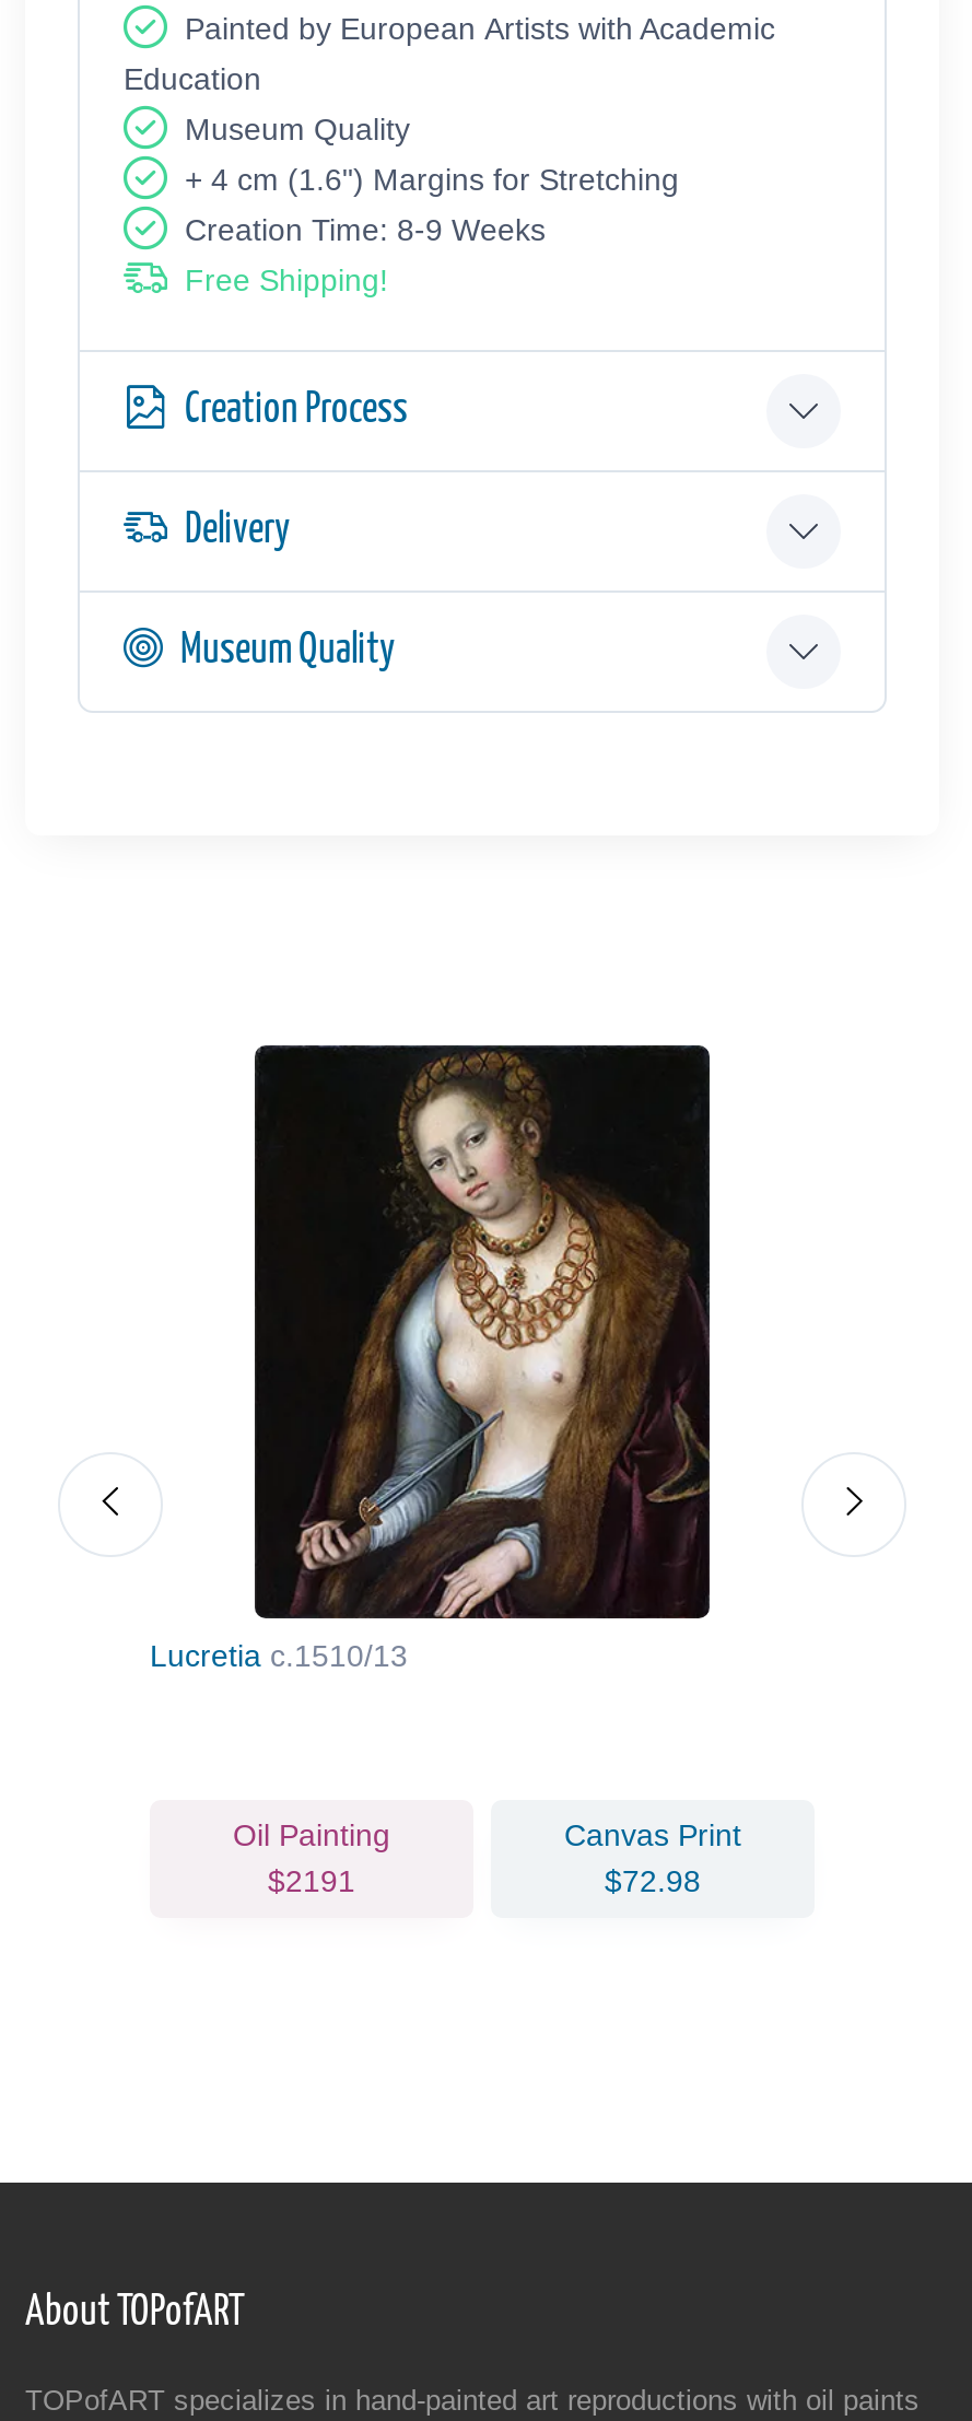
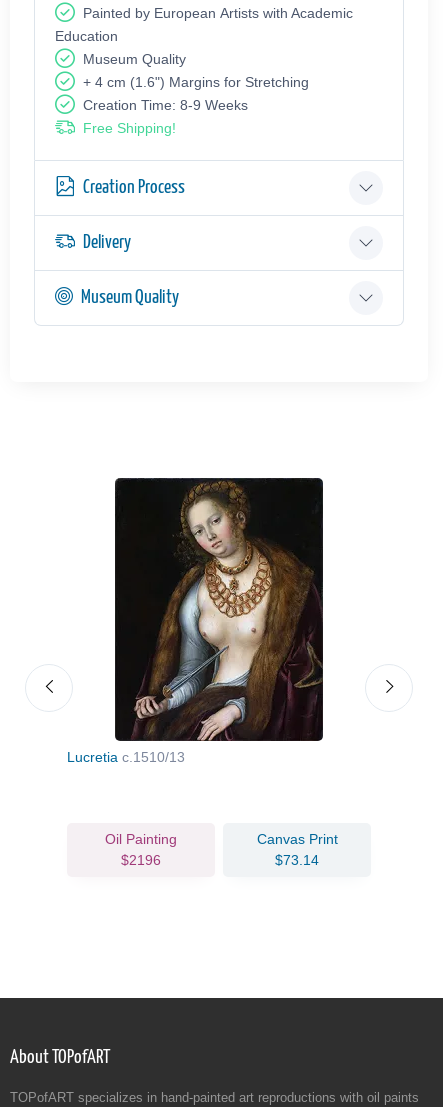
[268,1862,355,1897] $2191 -> [121,852,161,868] $2196
[605,1862,701,1897] $72.98 -> [275,852,319,868] $73.14

